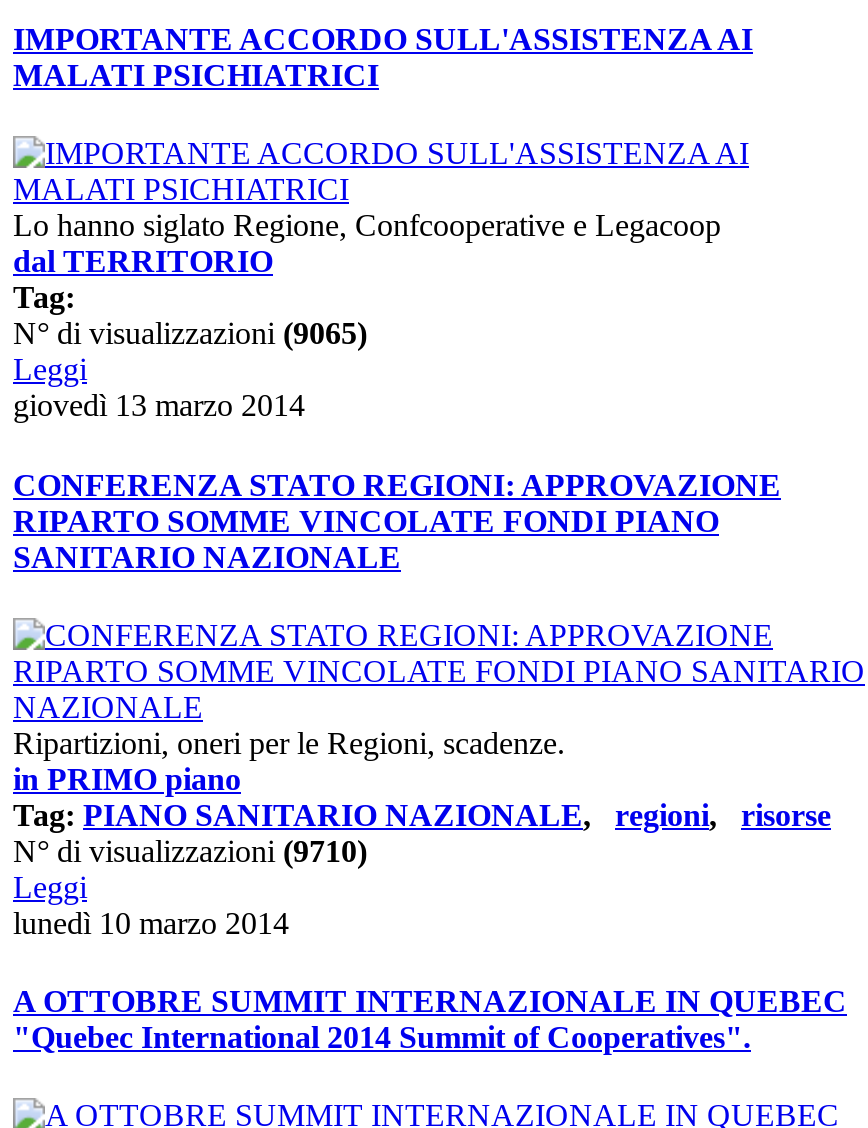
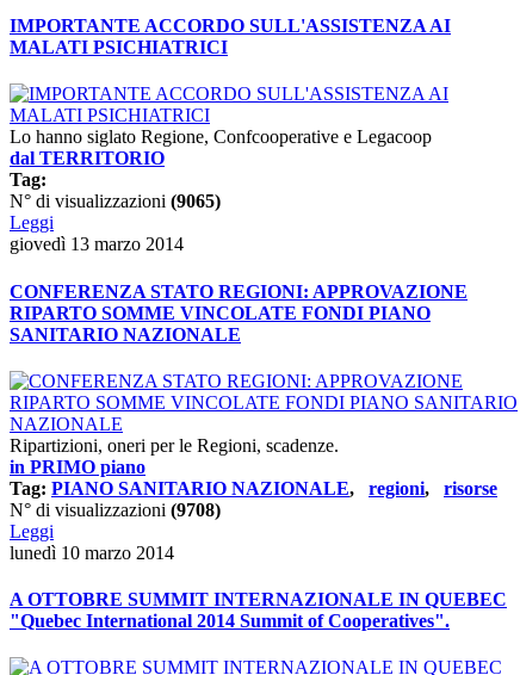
[13,834,367,868] N° di visualizzazioni (9710) -> [10,500,221,520] N° di visualizzazioni (9708)

